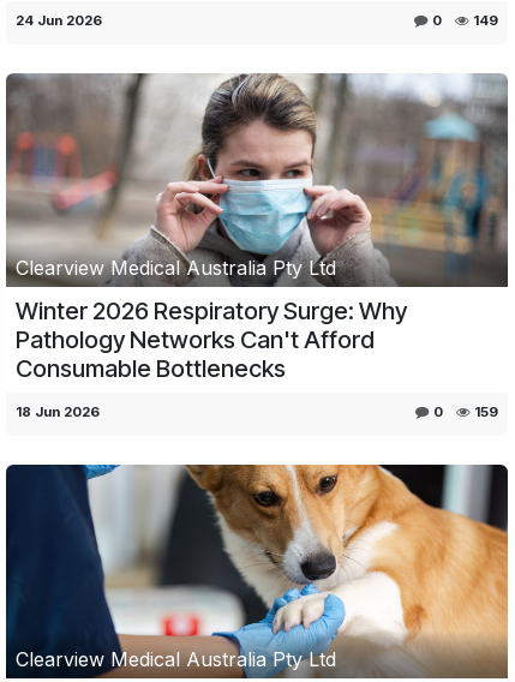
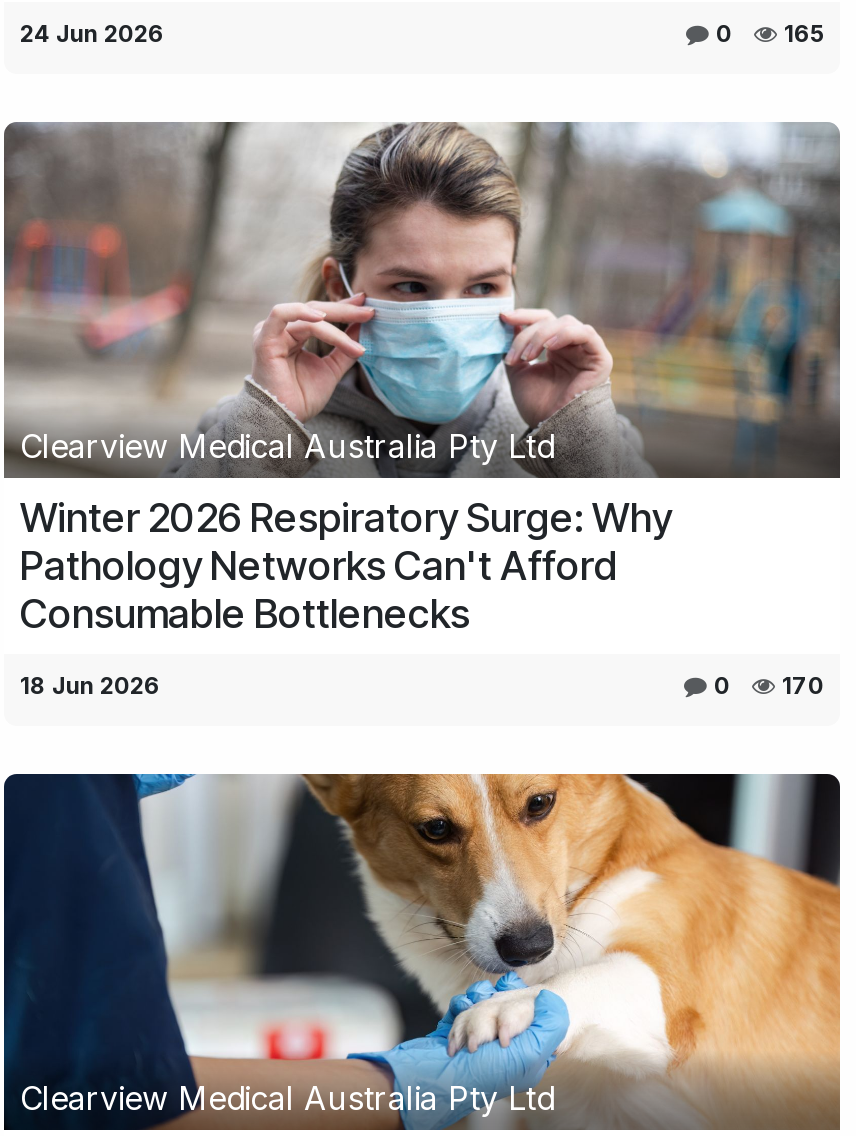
[432,12,498,29] 0 149 -> [716,20,824,48] 0 165
[433,403,498,420] 0 159 -> [714,672,824,700] 0 170

